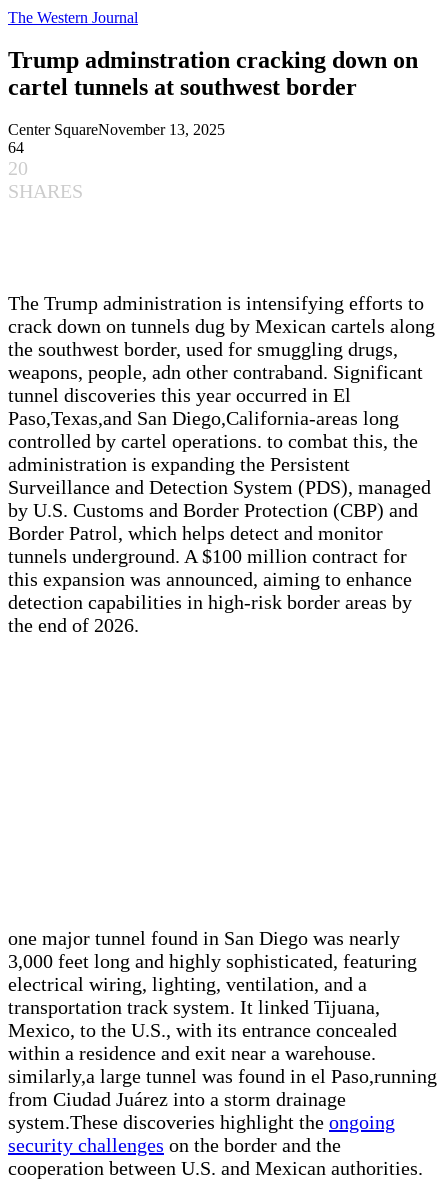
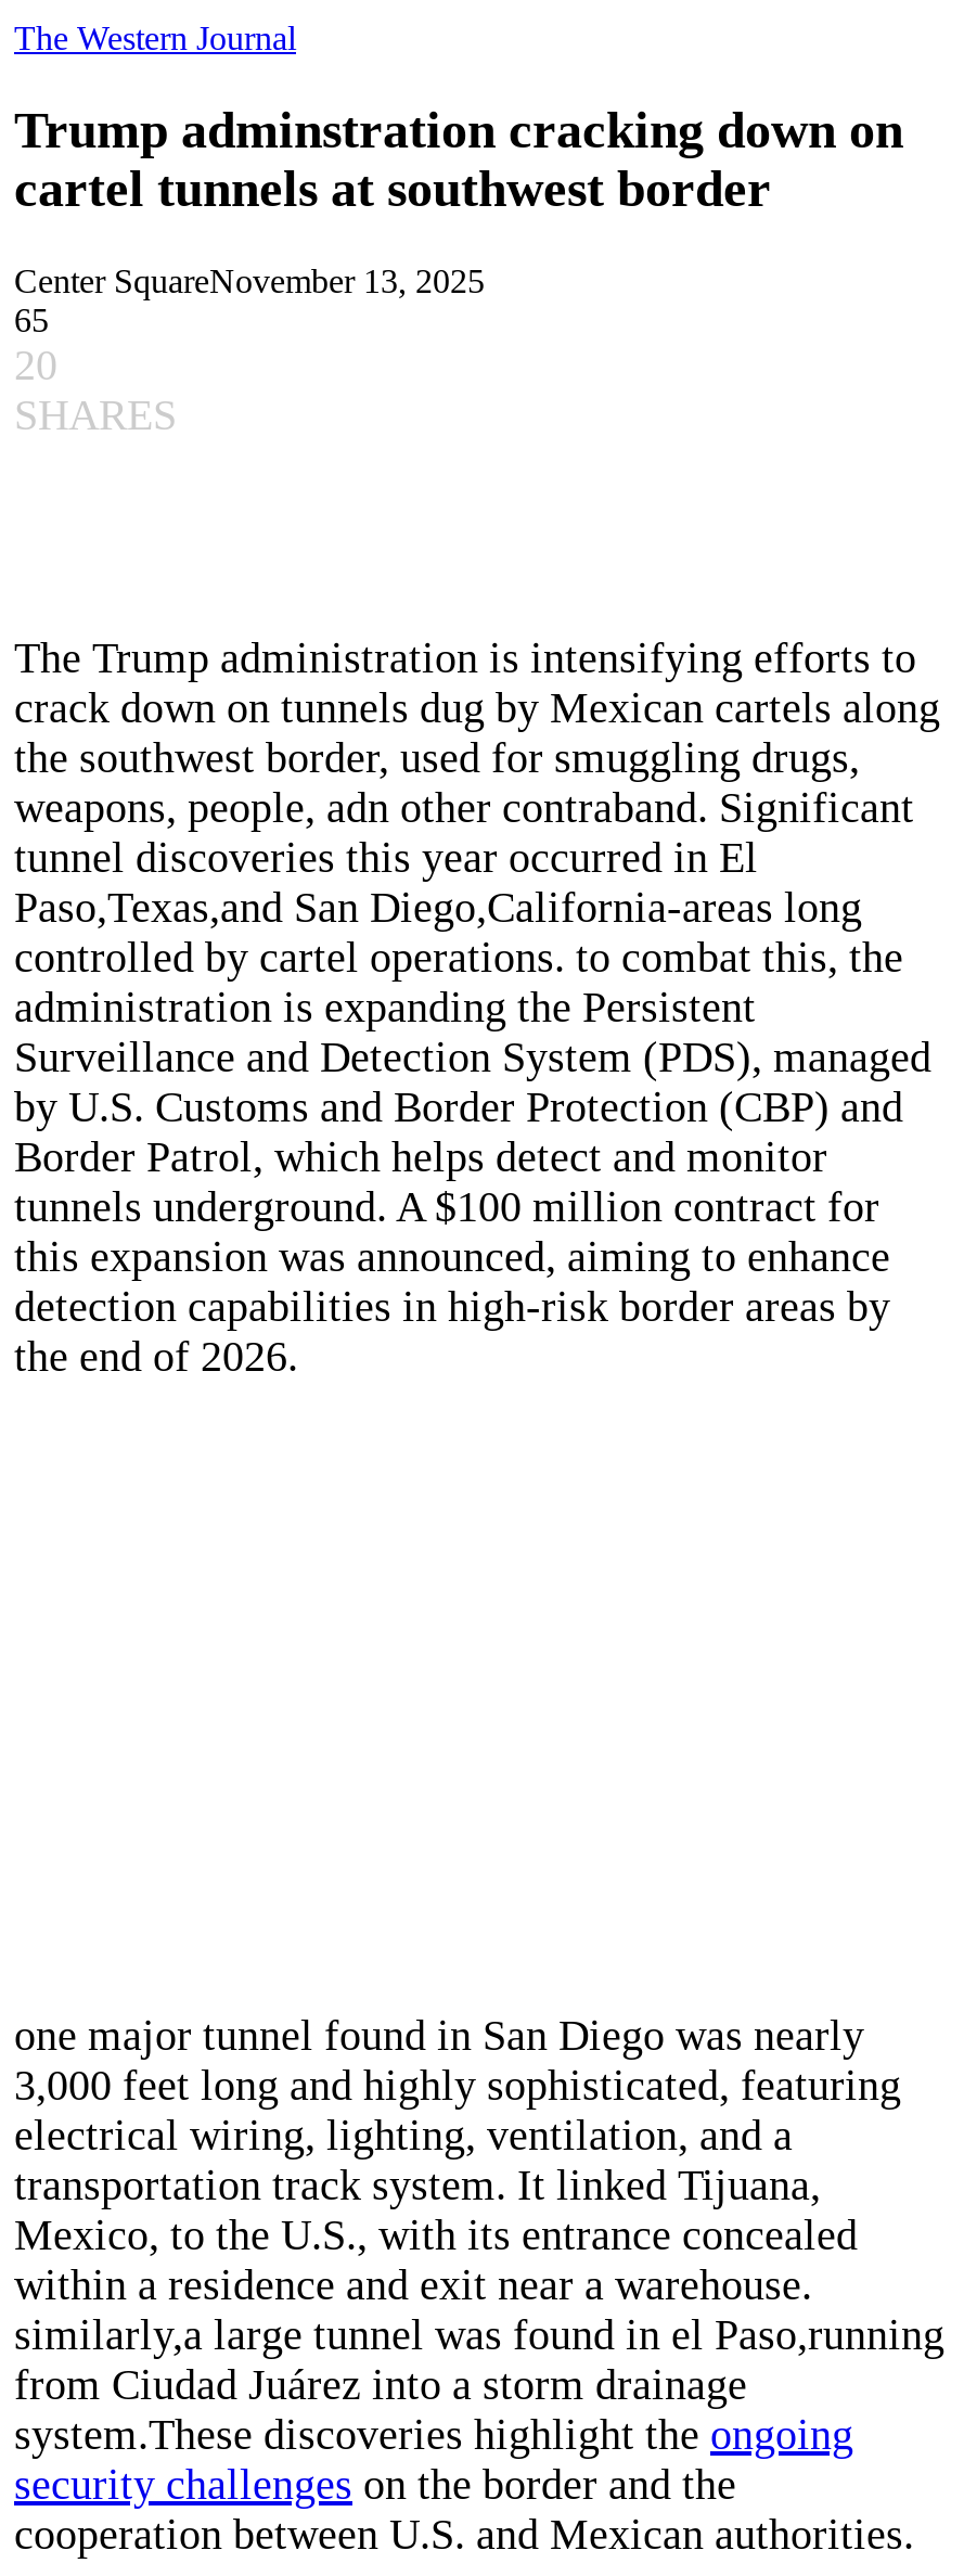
[8,139,24,156] 64 -> [14,301,49,338] 65

